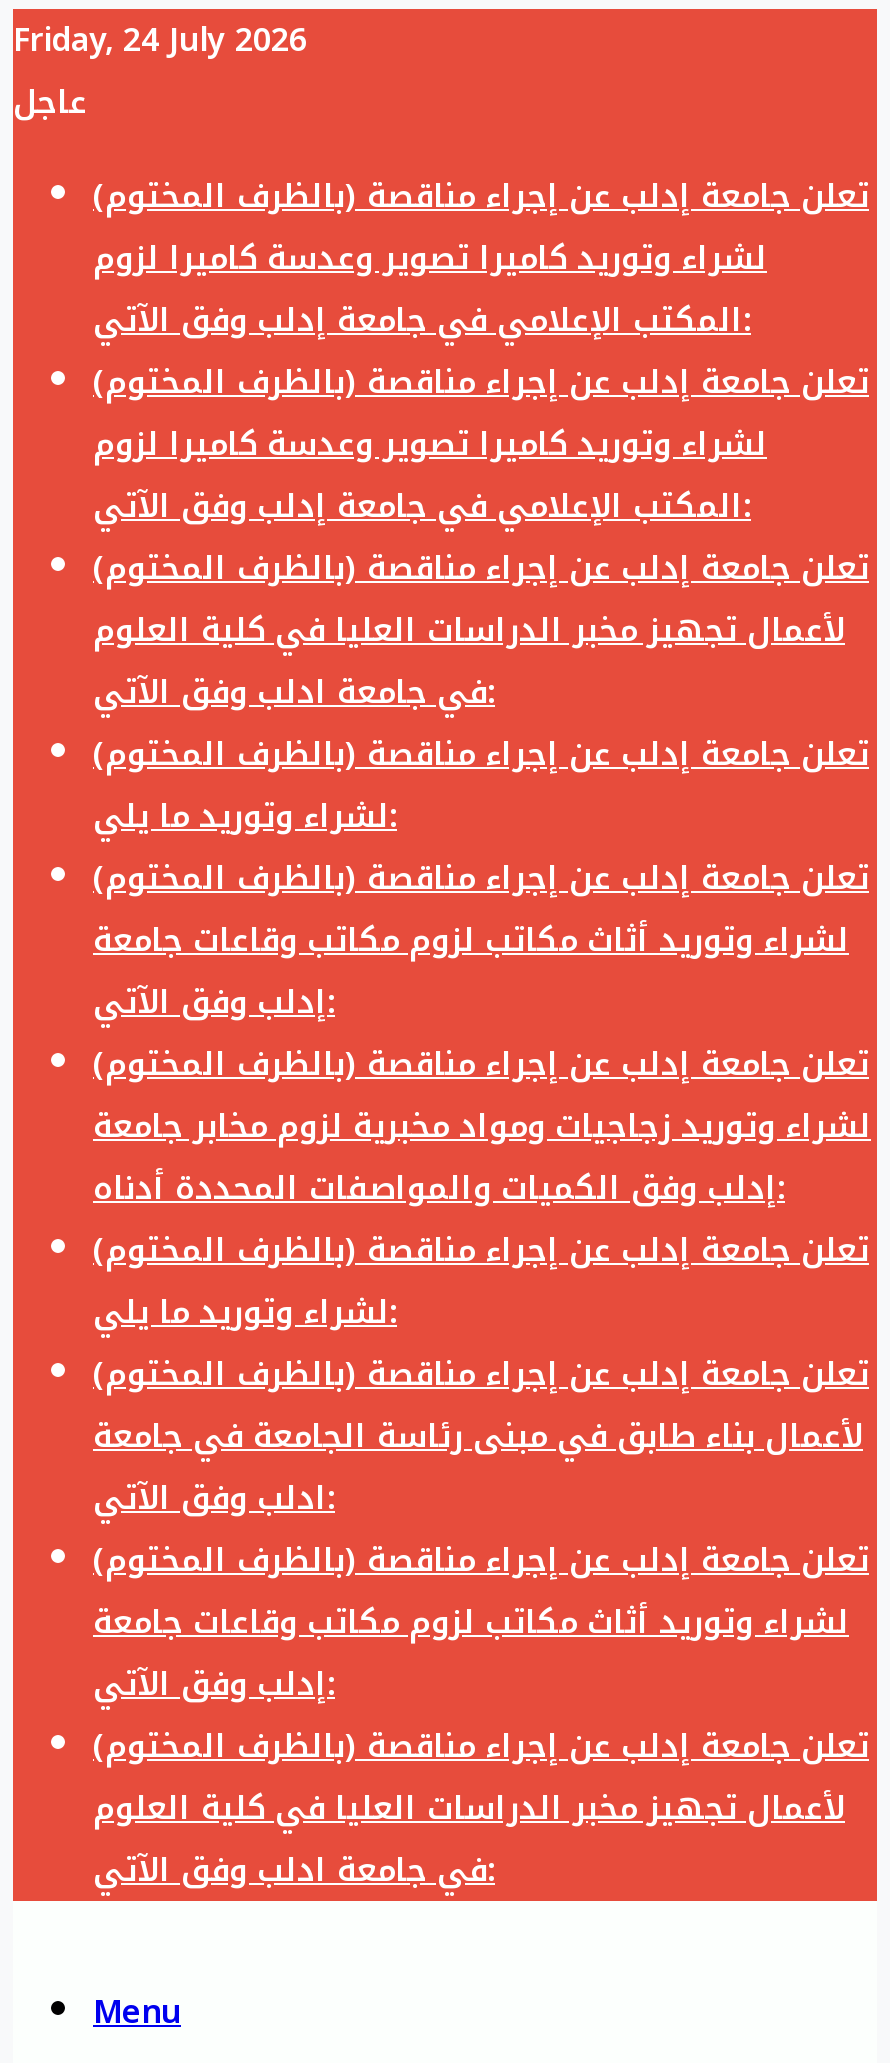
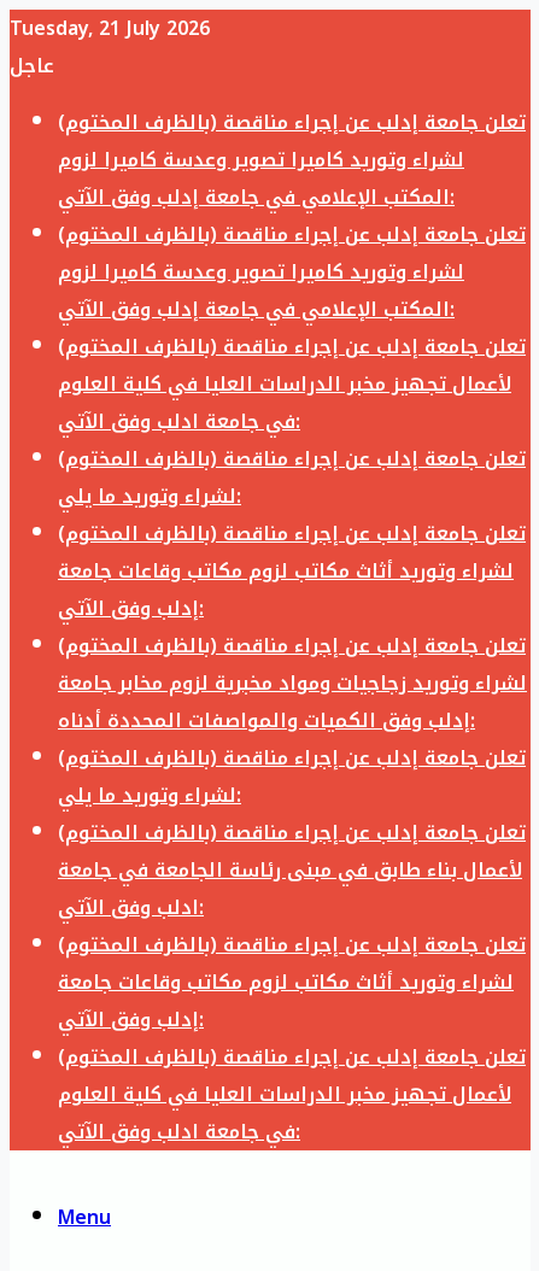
[13,9,307,71] Friday, 24 July 2026 -> [10,10,210,47] Tuesday, 21 July 2026

